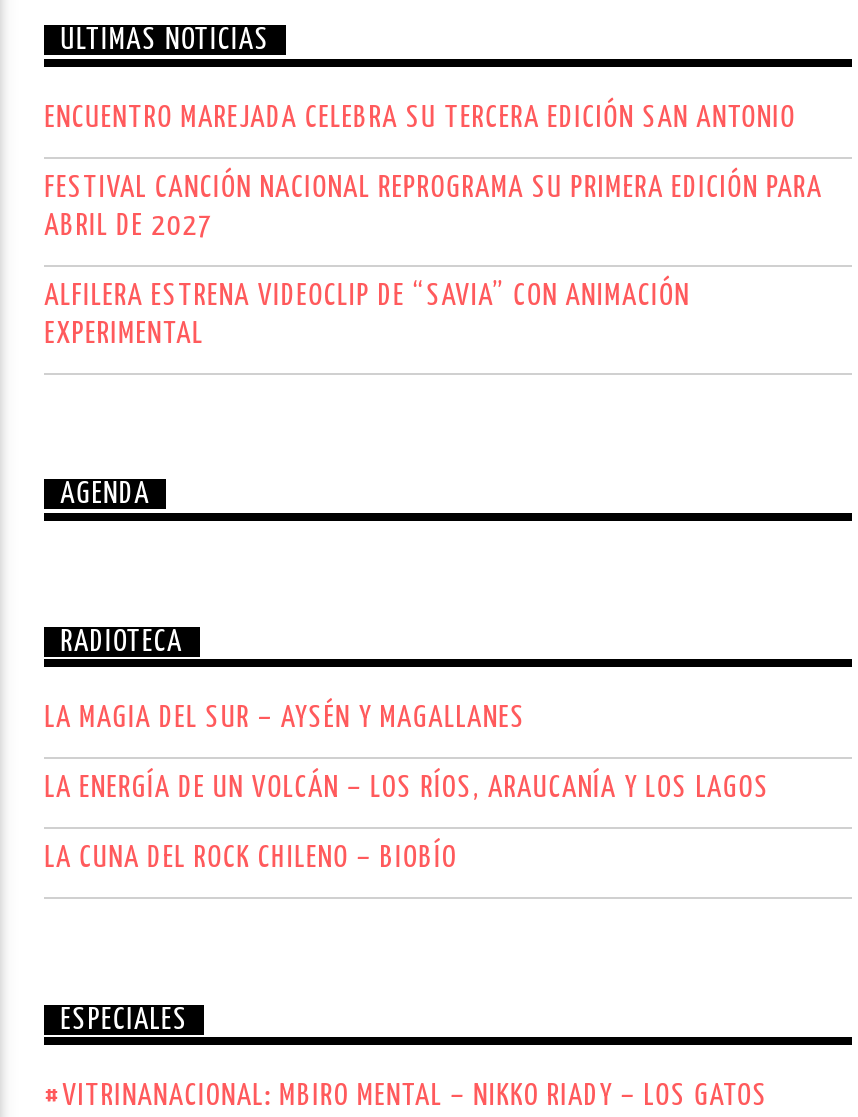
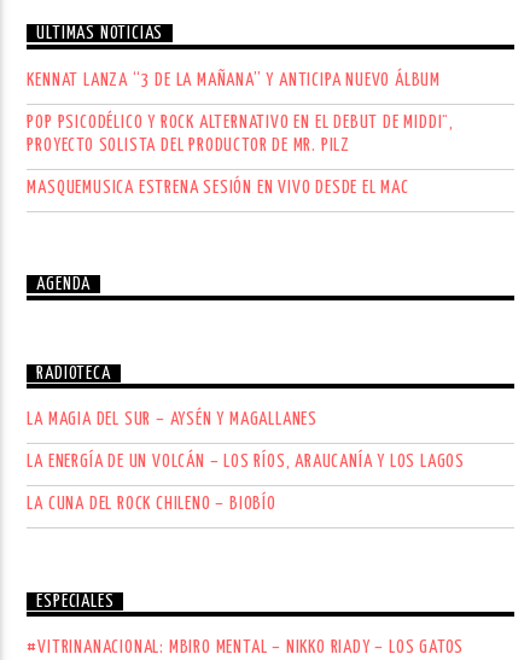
[45,102,796,132] ENCUENTRO MAREJADA CELEBRA SU TERCERA EDICIÓN SAN ANTONIO -> [27,71,441,89] KENNAT LANZA “3 DE LA MAÑANA” Y ANTICIPA NUEVO ÁLBUM
[45,172,823,240] FESTIVAL CANCIÓN NACIONAL REPROGRAMA SU PRIMERA EDICIÓN PARA | ABRIL DE 2027 -> [27,113,454,154] POP PSICODÉLICO Y ROCK ALTERNATIVO EN EL DEBUT DE MIDDI¨, | PROYECTO SOLISTA DEL PRODUCTOR DE MR. PILZ
[45,280,690,348] ALFILERA ESTRENA VIDEOCLIP DE “SAVIA” CON ANIMACIÓN | EXPERIMENTAL -> [27,178,409,196] MASQUEMUSICA ESTRENA SESIÓN EN VIVO DESDE EL MAC

